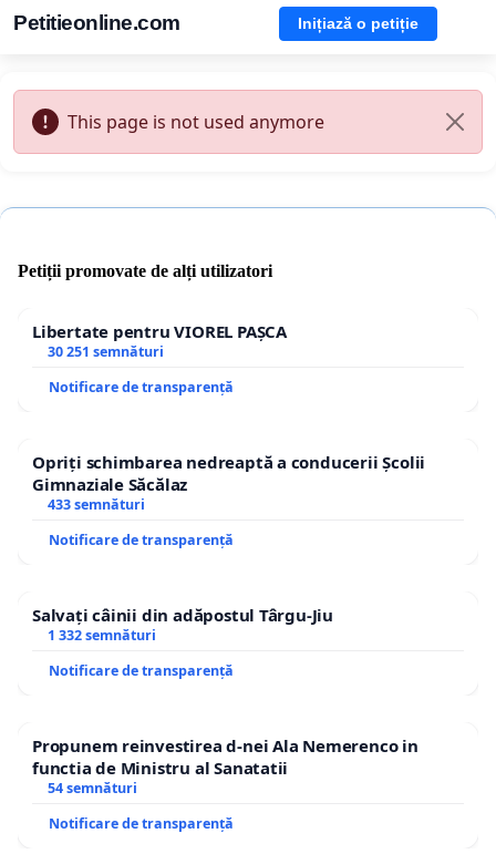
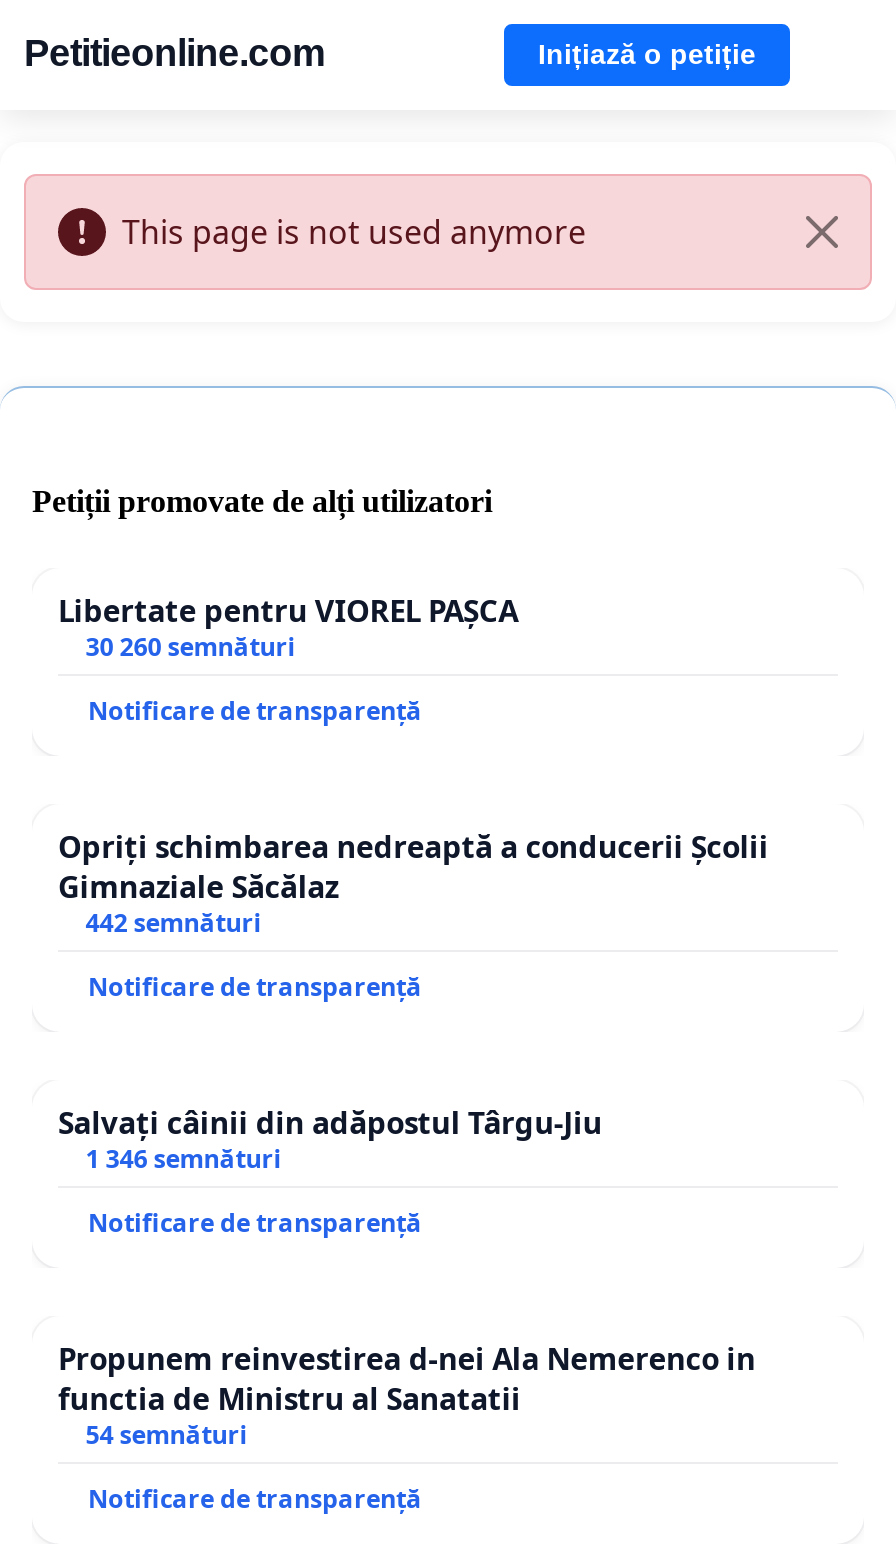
[47,343,164,361] 30 251 semnături -> [86,631,296,665] 30 260 semnături
[47,495,145,514] 433 semnături -> [86,907,262,941] 442 semnături
[47,626,156,645] 1 332 semnături -> [86,1143,282,1177] 1 346 semnături

